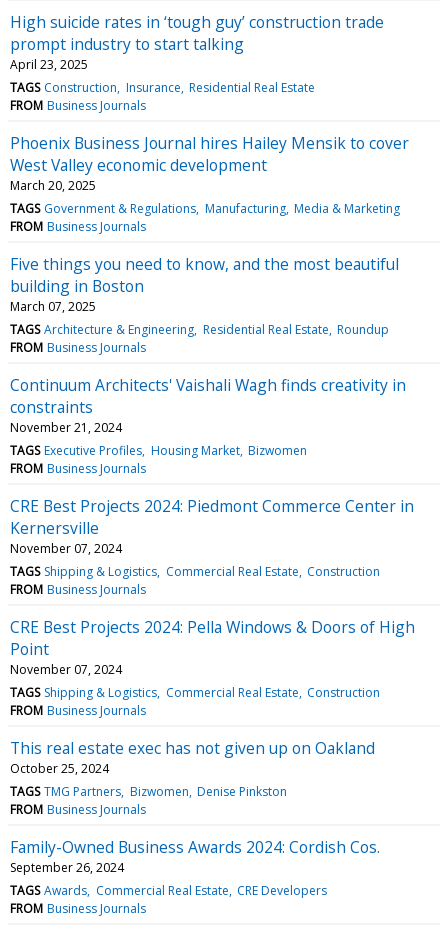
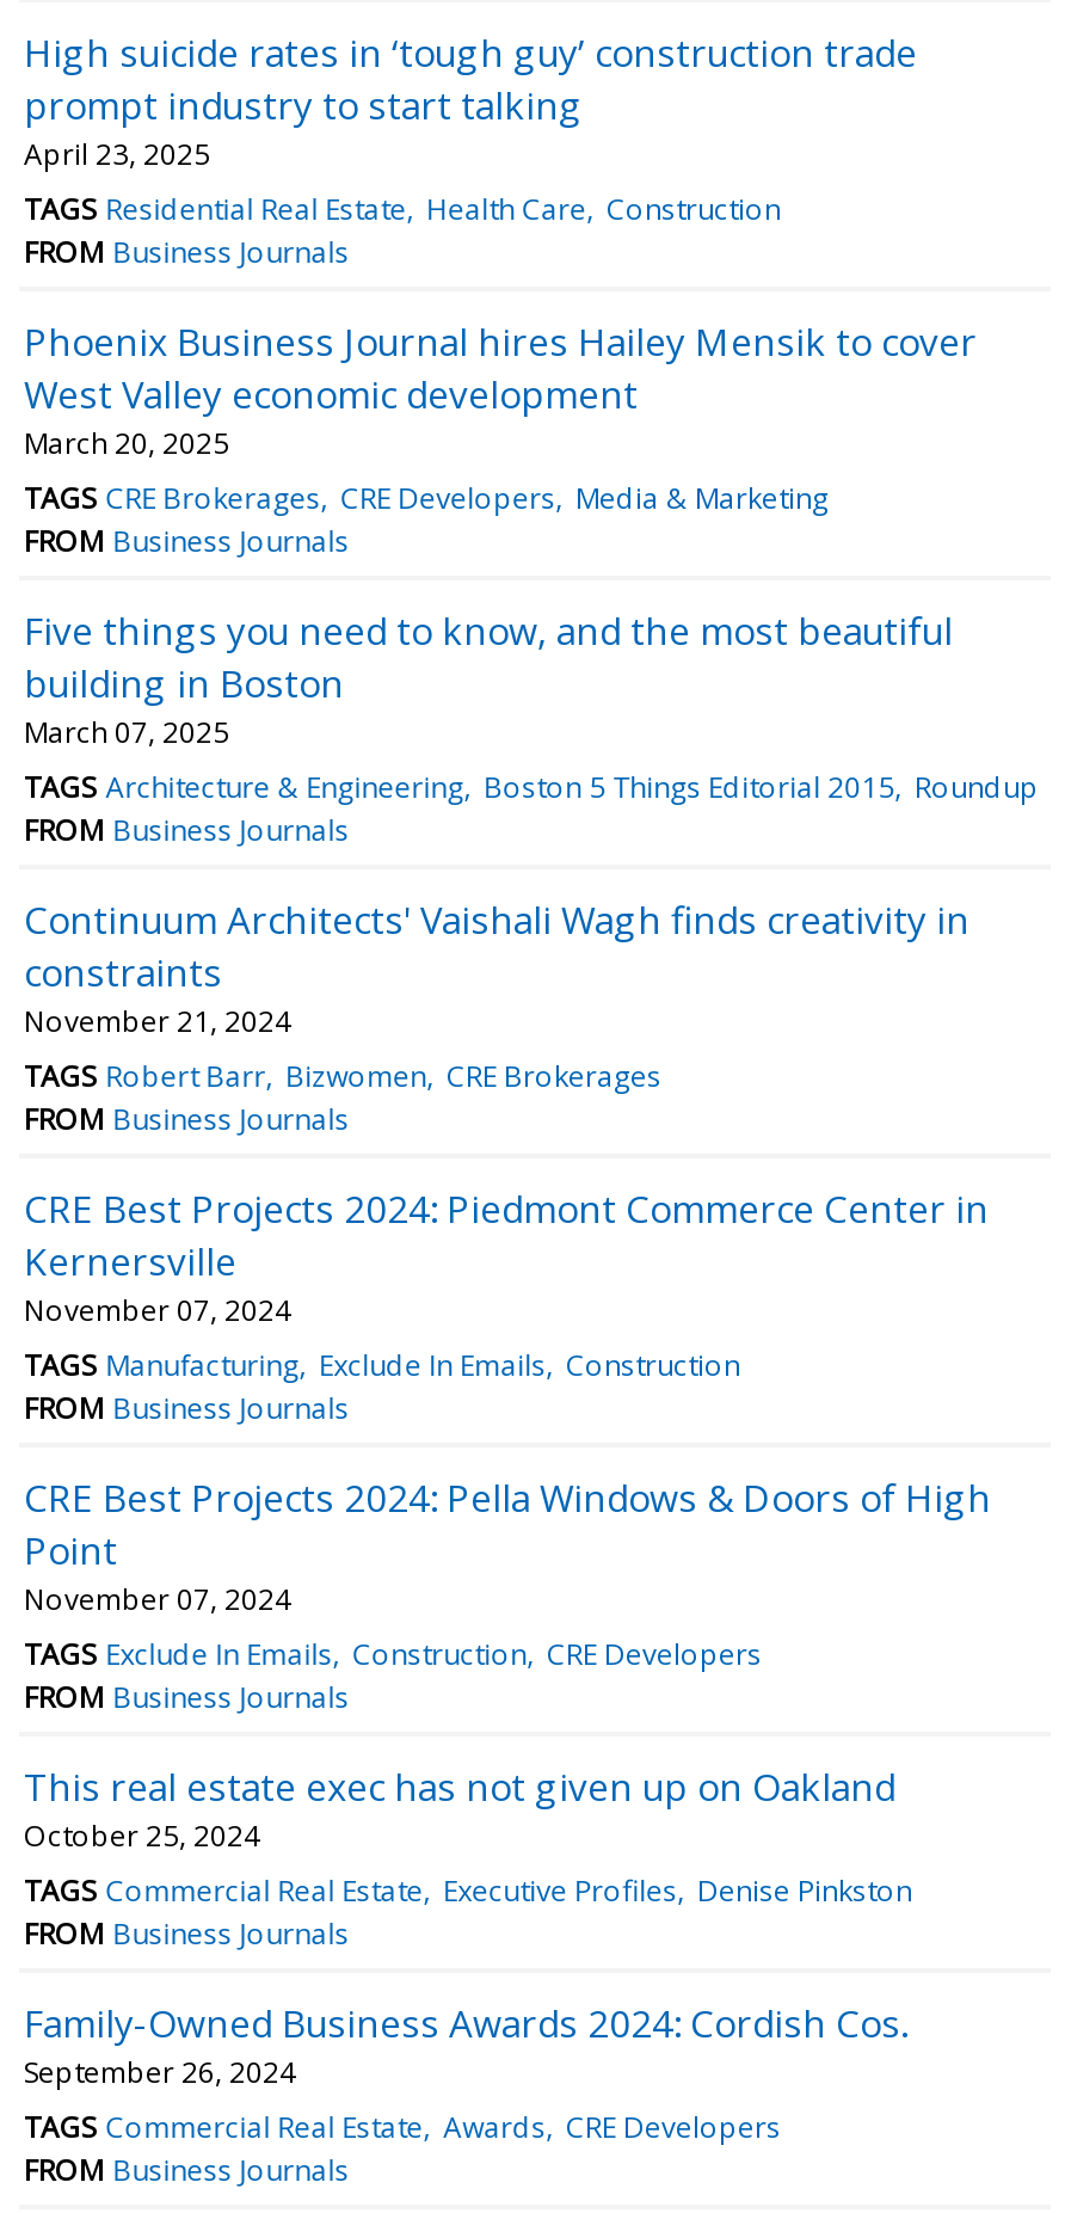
[10,79,315,96] TAGS Construction Insurance Residential Real Estate -> [24,188,781,229] TAGS Residential Real Estate Health Care Construction
[10,200,400,217] TAGS Government & Regulations Manufacturing Media & Marketing -> [24,477,828,518] TAGS CRE Brokerages CRE Developers Media & Marketing
[10,321,389,338] TAGS Architecture & Engineering Residential Real Estate Roundup -> [24,766,1038,807] TAGS Architecture & Engineering Boston 5 Things Editorial 2015 Roundup
[10,442,307,459] TAGS Executive Profiles Housing Market Bizwomen -> [24,1056,661,1096] TAGS Robert Barr Bizwomen CRE Brokerages
[10,563,380,580] TAGS Shipping & Logistics Commercial Real Estate Construction -> [24,1345,740,1385] TAGS Manufacturing Exclude In Emails Construction
[10,684,380,701] TAGS Shipping & Logistics Commercial Real Estate Construction -> [24,1634,761,1674] TAGS Exclude In Emails Construction CRE Developers
[10,783,287,800] TAGS TMG Partners Bizwomen Denise Pinkston -> [24,1870,912,1911] TAGS Commercial Real Estate Executive Profiles Denise Pinkston
[10,882,327,899] TAGS Awards Commercial Real Estate CRE Developers -> [24,2106,781,2147] TAGS Commercial Real Estate Awards CRE Developers

